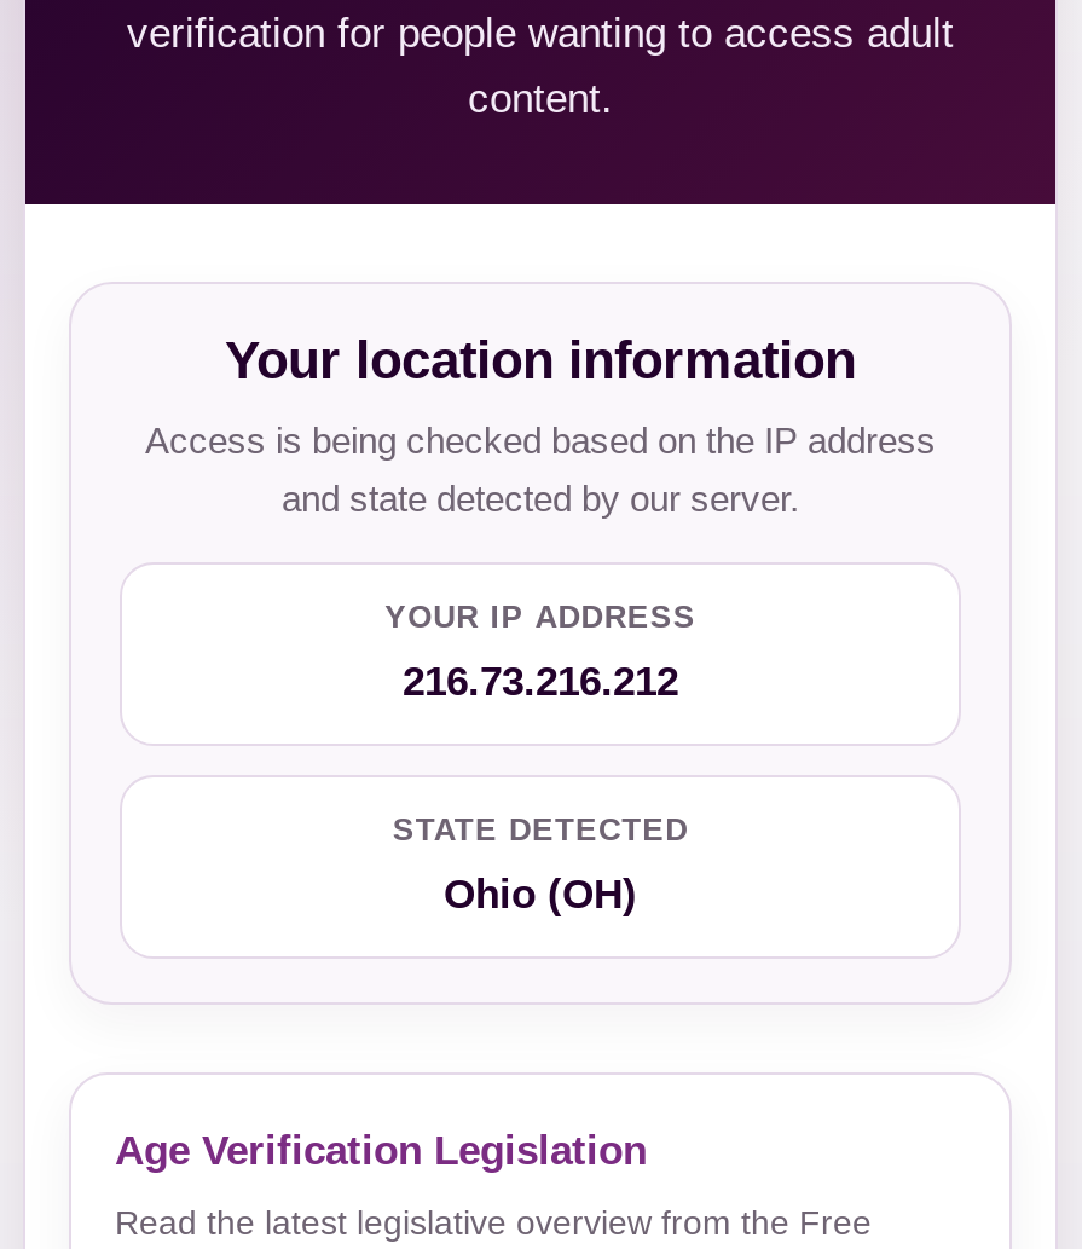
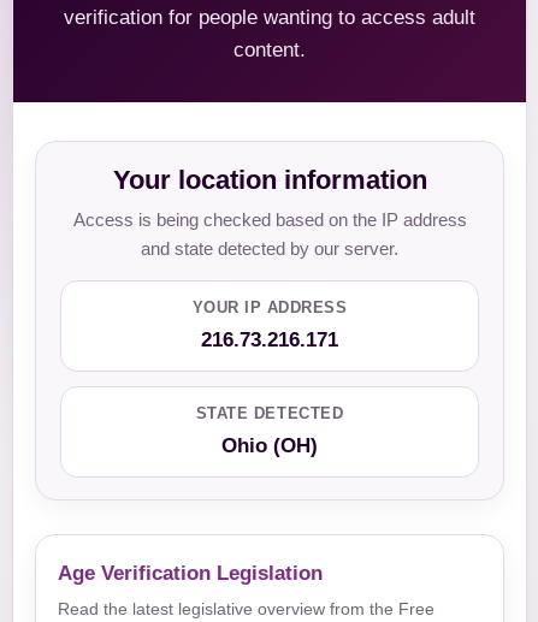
[403,659,678,705] 216.73.216.212 -> [201,328,338,351] 216.73.216.171

